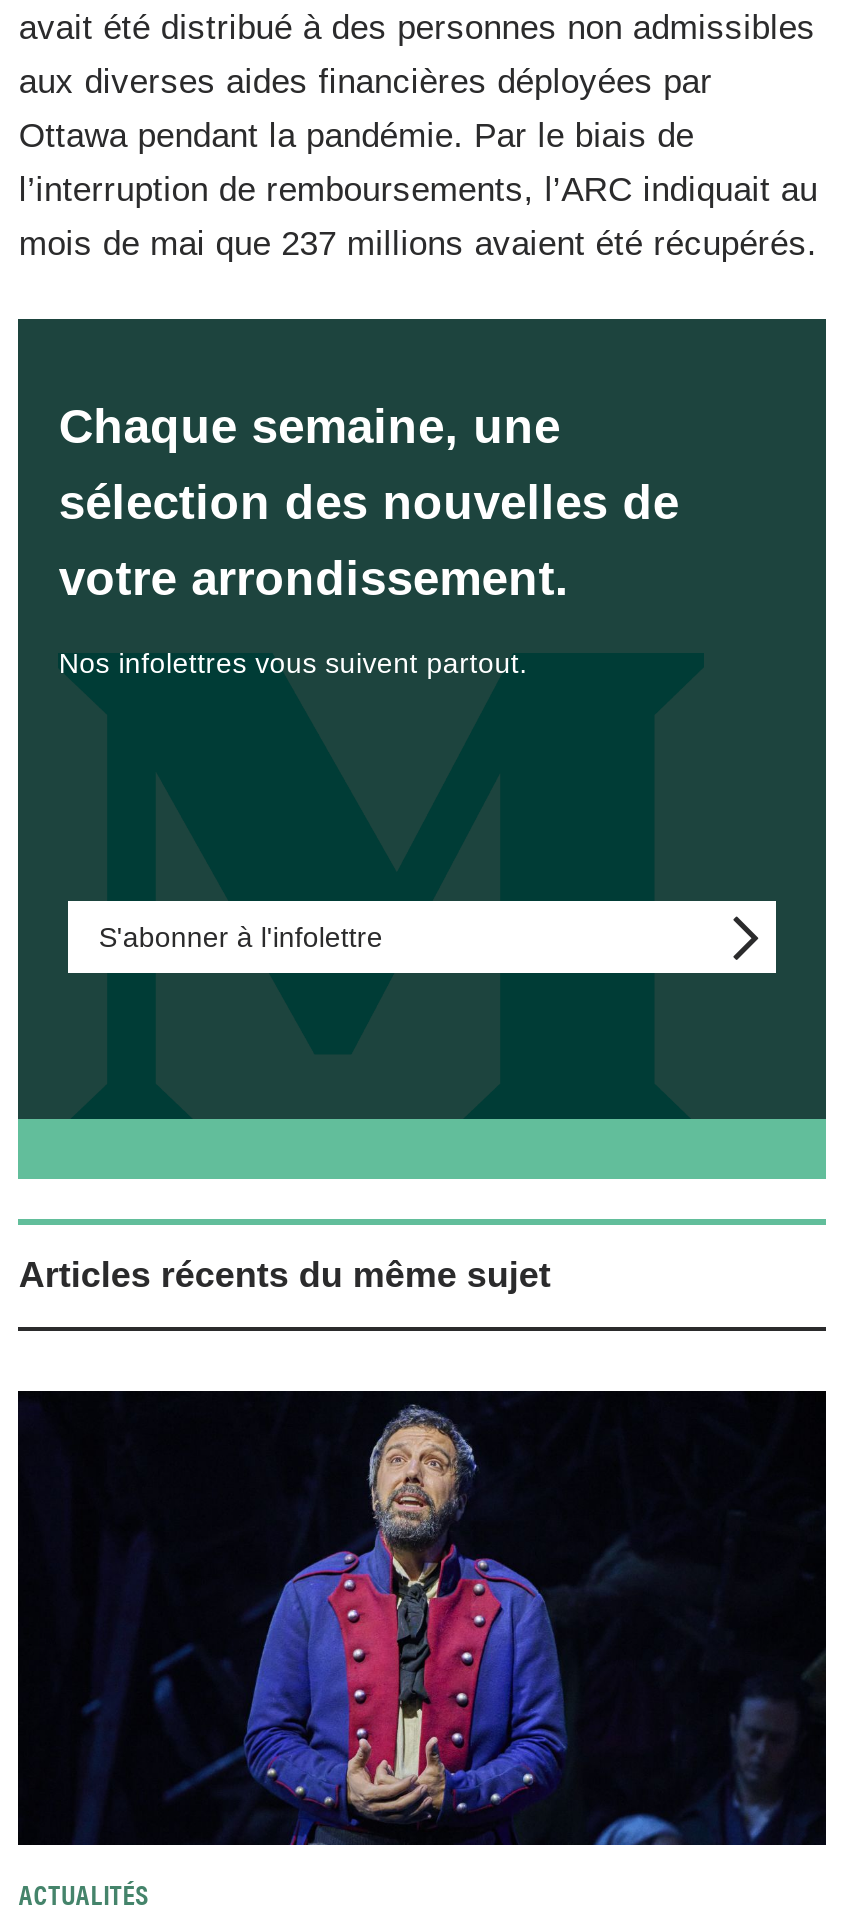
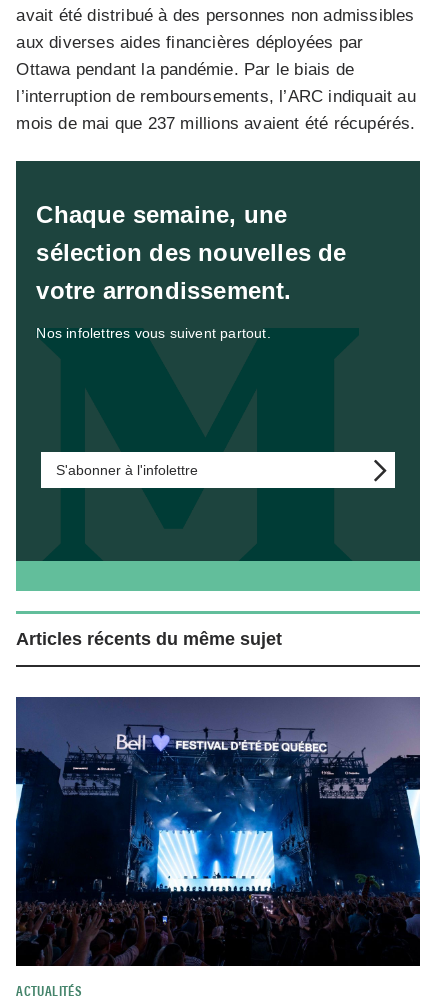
[16,1389,828,1847] [image] -> [15,696,421,967] [image]

